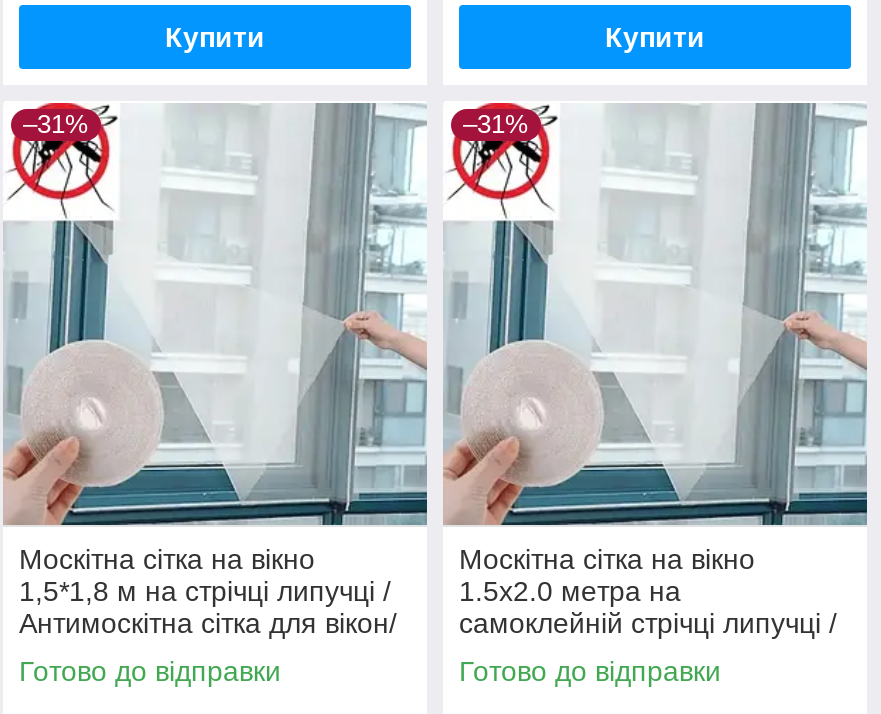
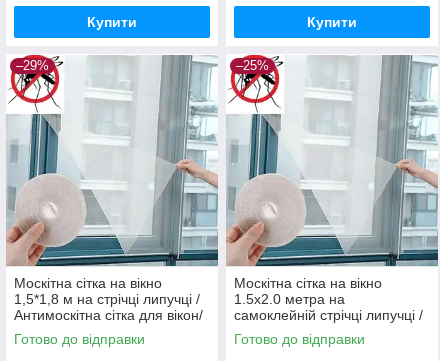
[23,109,89,139] –31% -> [16,58,49,73] –29%
[463,109,529,139] –31% -> [236,58,269,73] –25%

